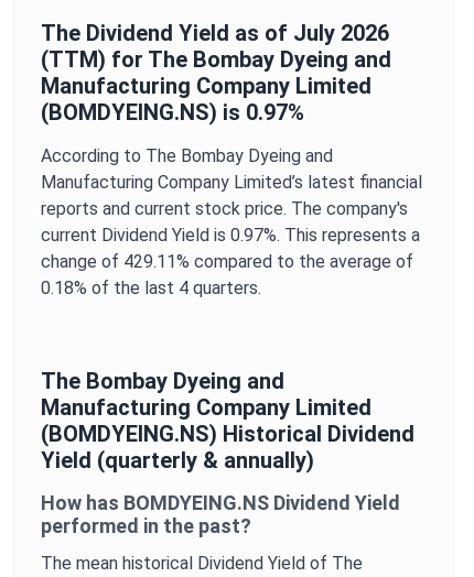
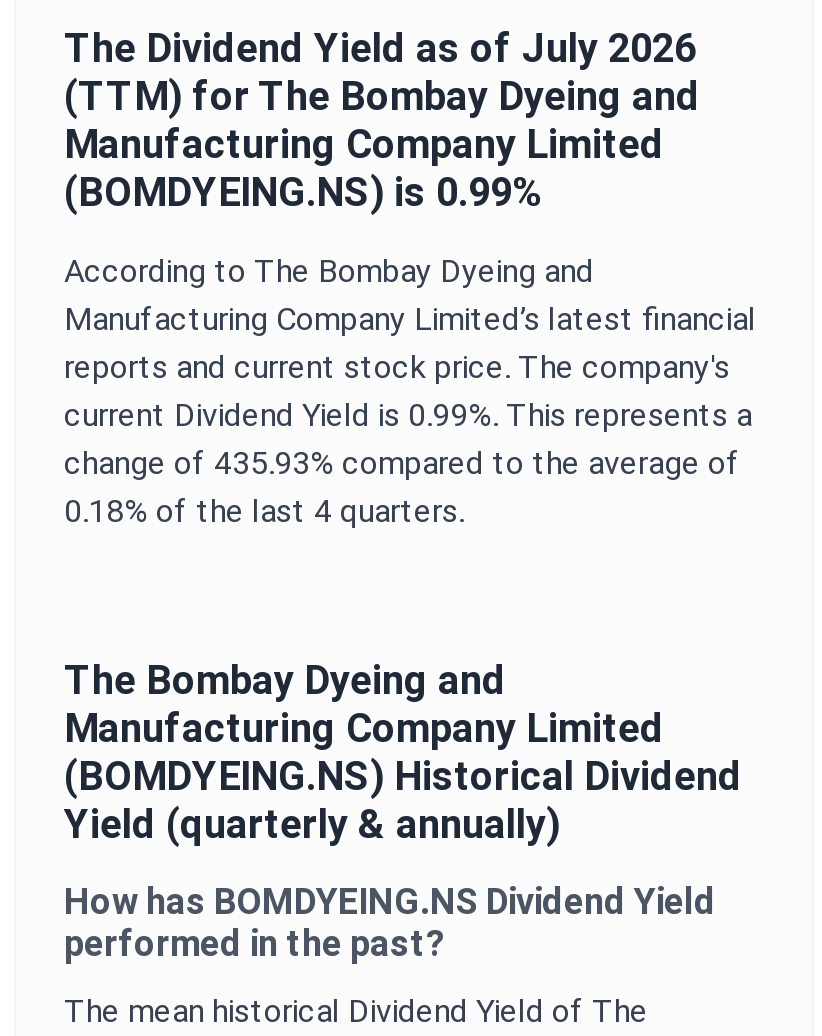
[41,99,304,126] (BOMDYEING.NS) is 0.97% -> [64,168,542,216] (BOMDYEING.NS) is 0.99%
[41,225,420,246] current Dividend Yield is 0.97%. This represents a -> [64,396,752,434] current Dividend Yield is 0.99%. This represents a
[41,251,413,272] change of 429.11% compared to the average of -> [64,444,740,482] change of 435.93% compared to the average of

